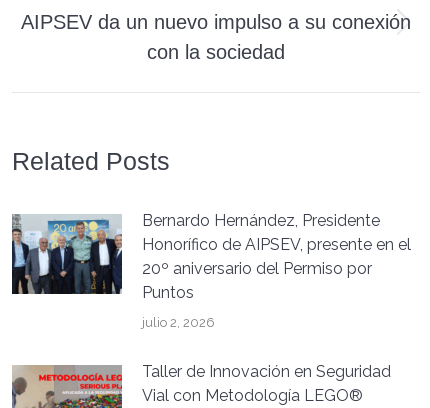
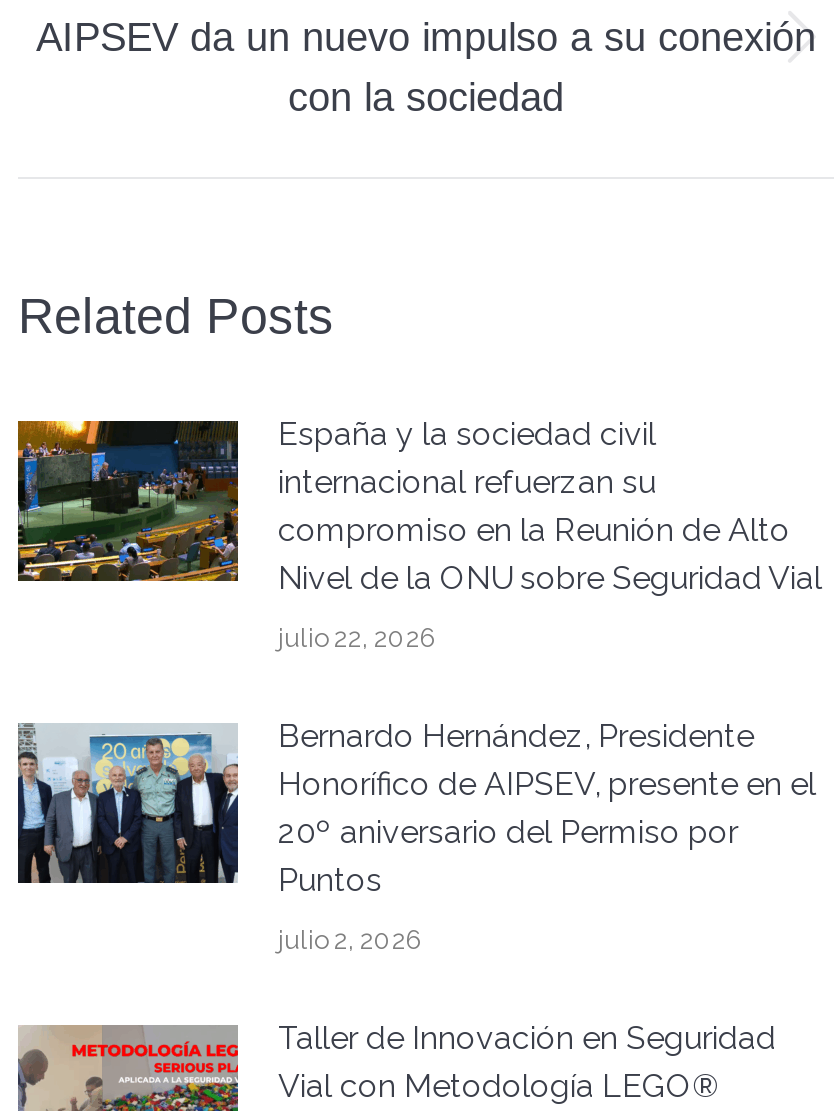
none -> [16,415,822,653] [image] | España y la sociedad civil | internacional refuerzan su | compromiso en la Reunión de Alto | Nivel de la ONU sobre Seguridad Vial | julio 22, 2026

